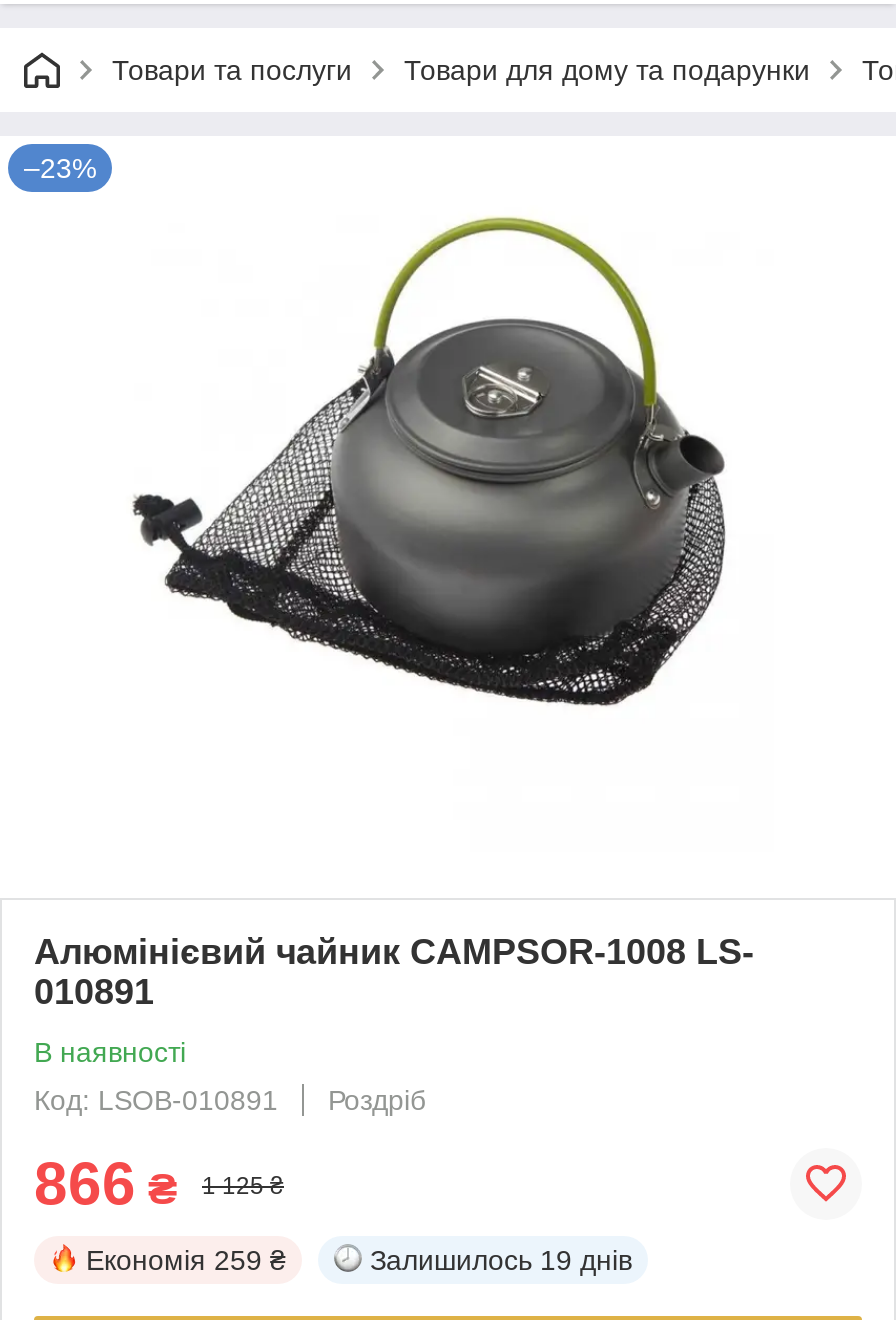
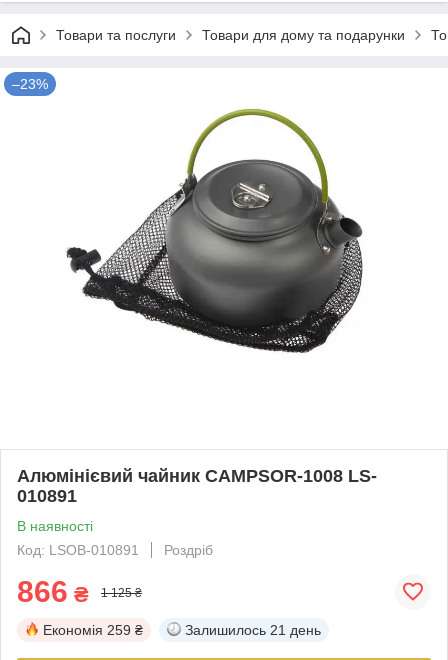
[370,1244,632,1276] Залишилось 19 днів -> [185,622,321,638] Залишилось 21 день

